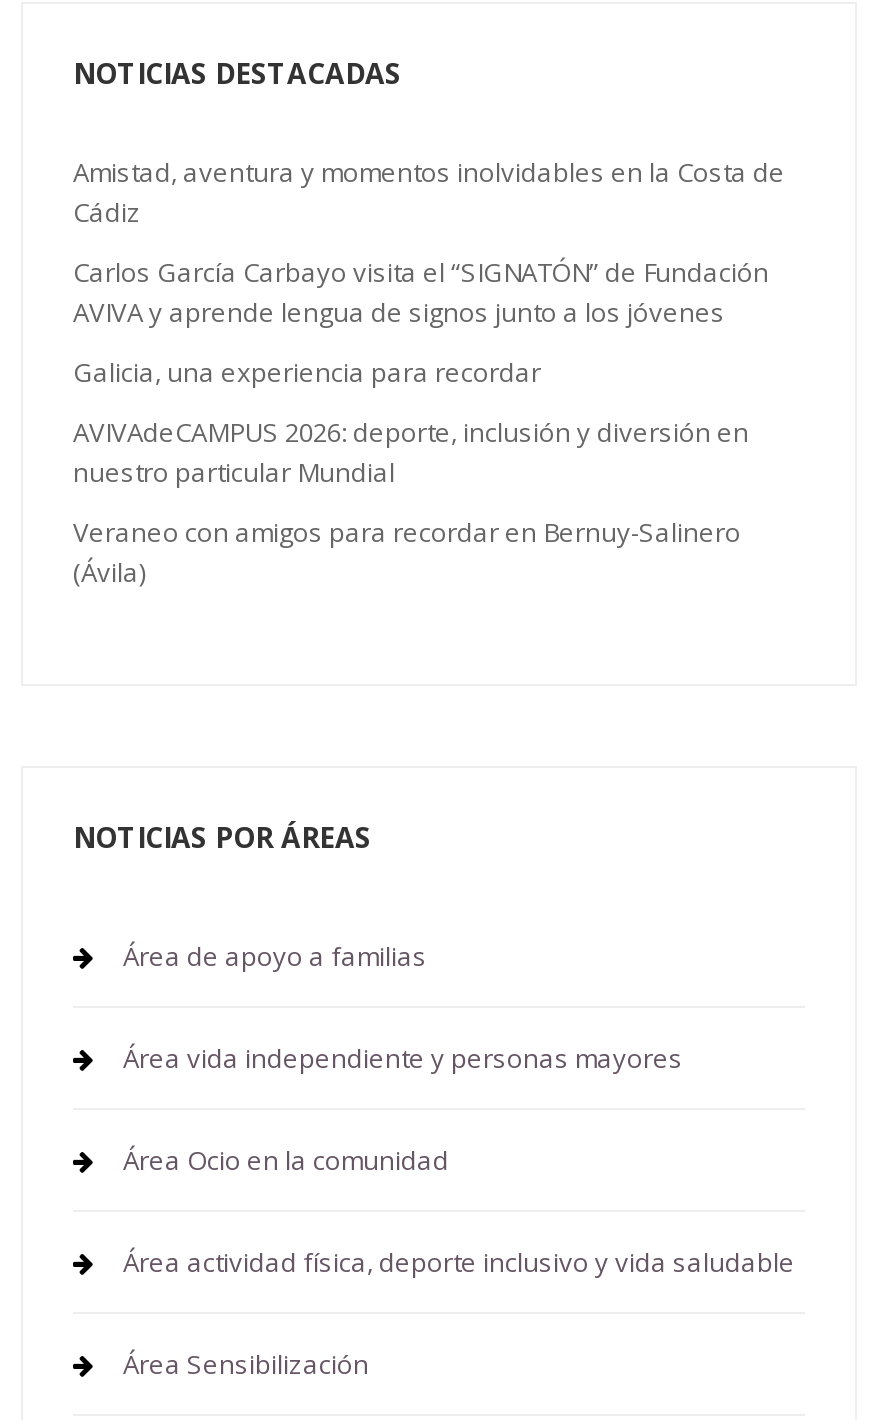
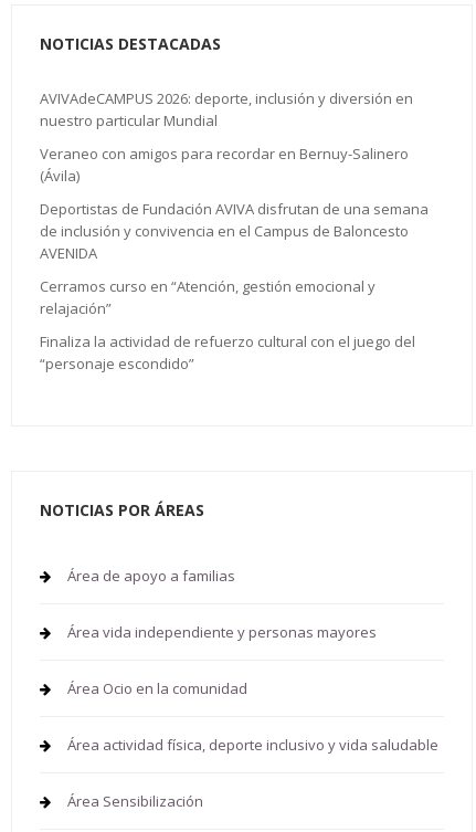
[73,154,785,390] Amistad, aventura y momentos inolvidables en la Costa de | Cádiz | Carlos García Carbayo visita el “SIGNATÓN” de Fundación | AVIVA y aprende lengua de signos junto a los jóvenes | Galicia, una experiencia para recordar -> none
moved [73,414,749,590] -> [40,89,413,186]: AVIVAdeCAMPUS 2026: deporte, inclusión y diversión en | nuestro particular Mundial | Veraneo con amigos para recordar en Bernuy-Salinero | (Ávila)
none -> [40,199,429,374] Deportistas de Fundación AVIVA disfrutan de una semana | de inclusión y convivencia en el Campus de Baloncesto | AVENIDA | Cerramos curso en “Atención, gestión emocional y | relajación” | Finaliza la actividad de refuerzo cultural con el juego del | “personaje escondido”

